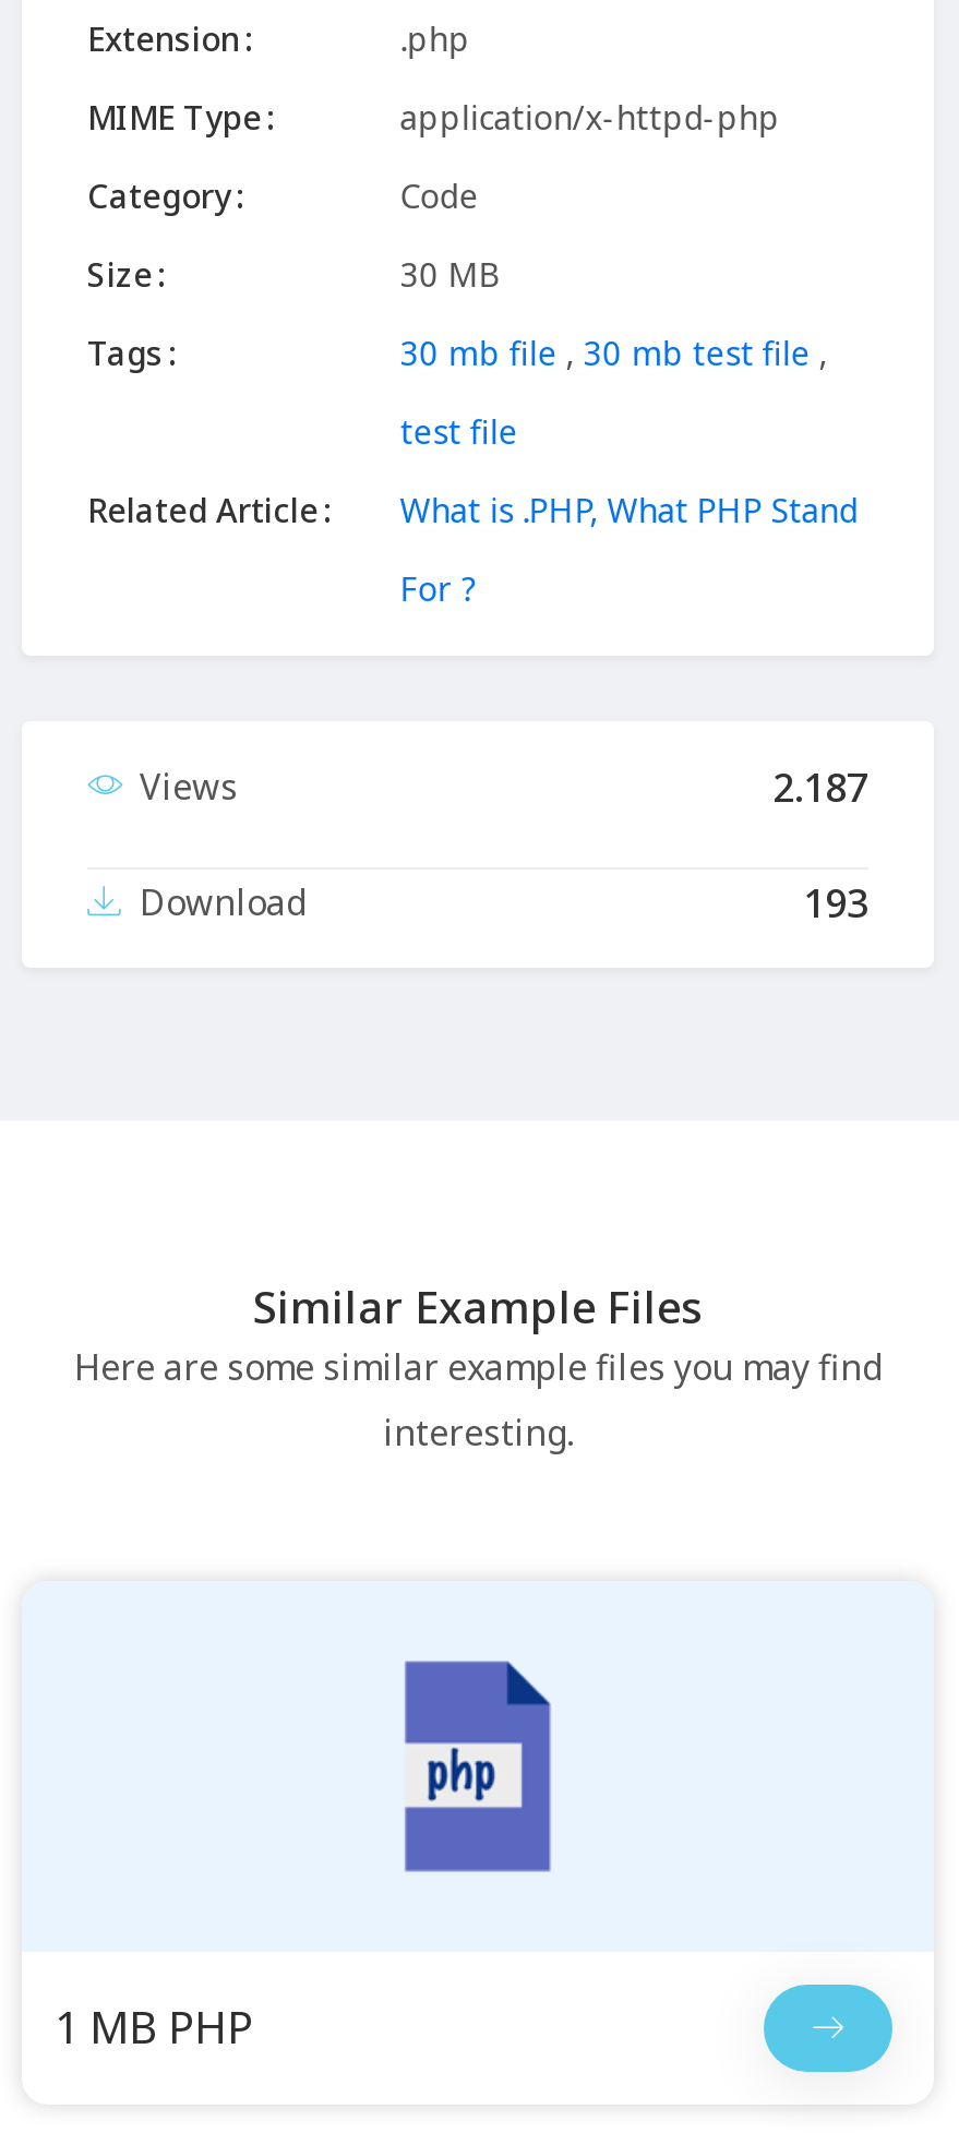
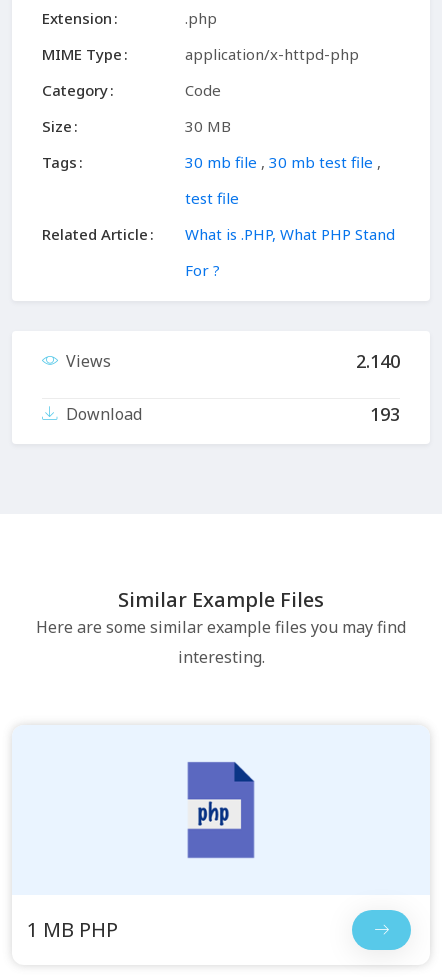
[772,760,868,813] 2.187 -> [356,349,400,373] 2.140

